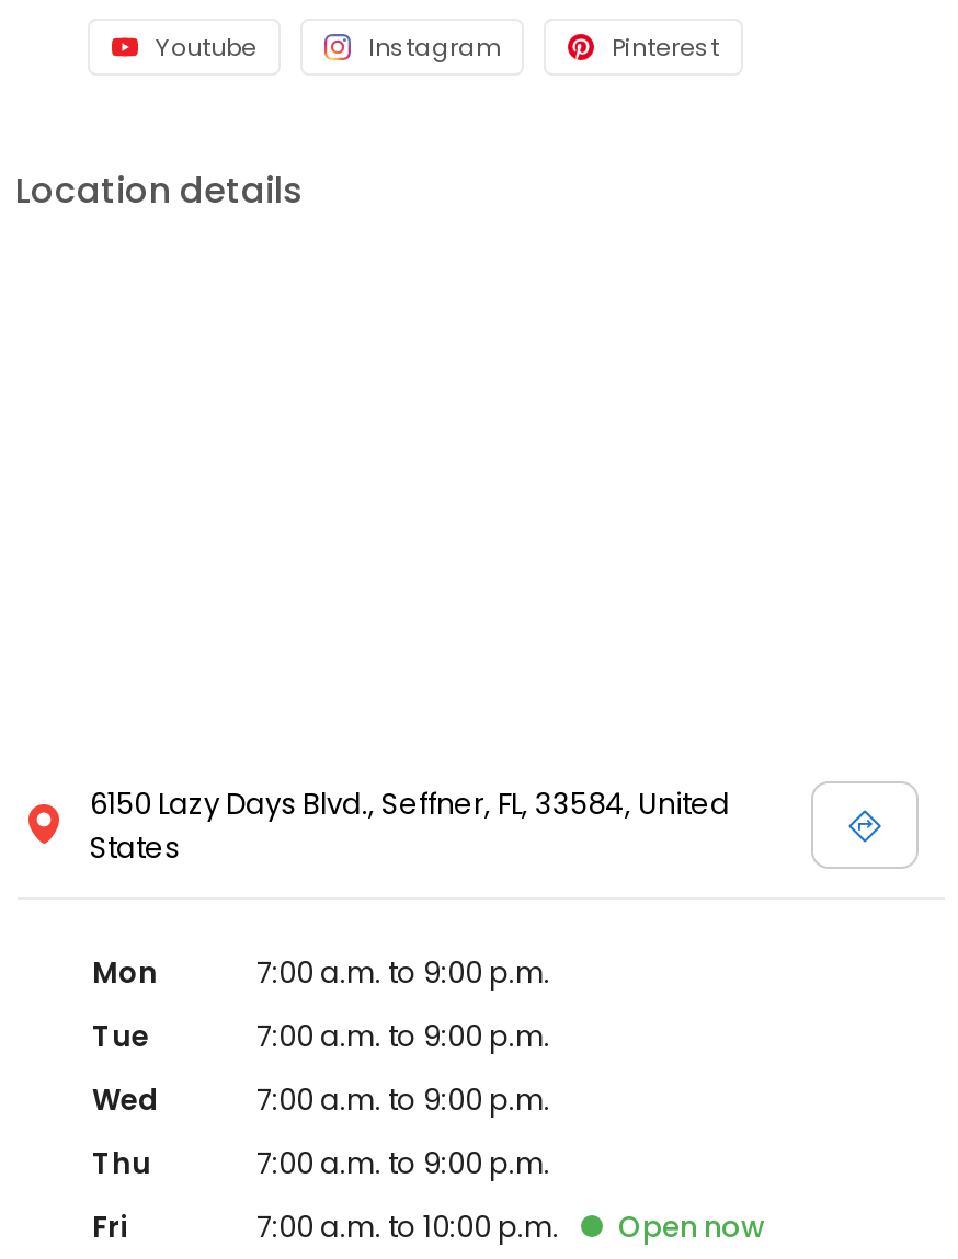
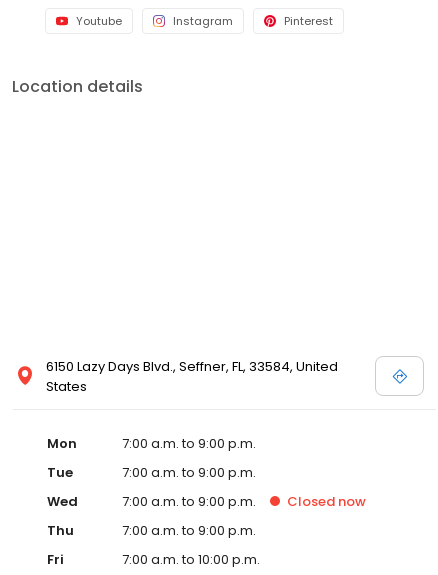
none -> [287,492,366,511] Closed now
[618,1206,765,1248] Open now -> none

